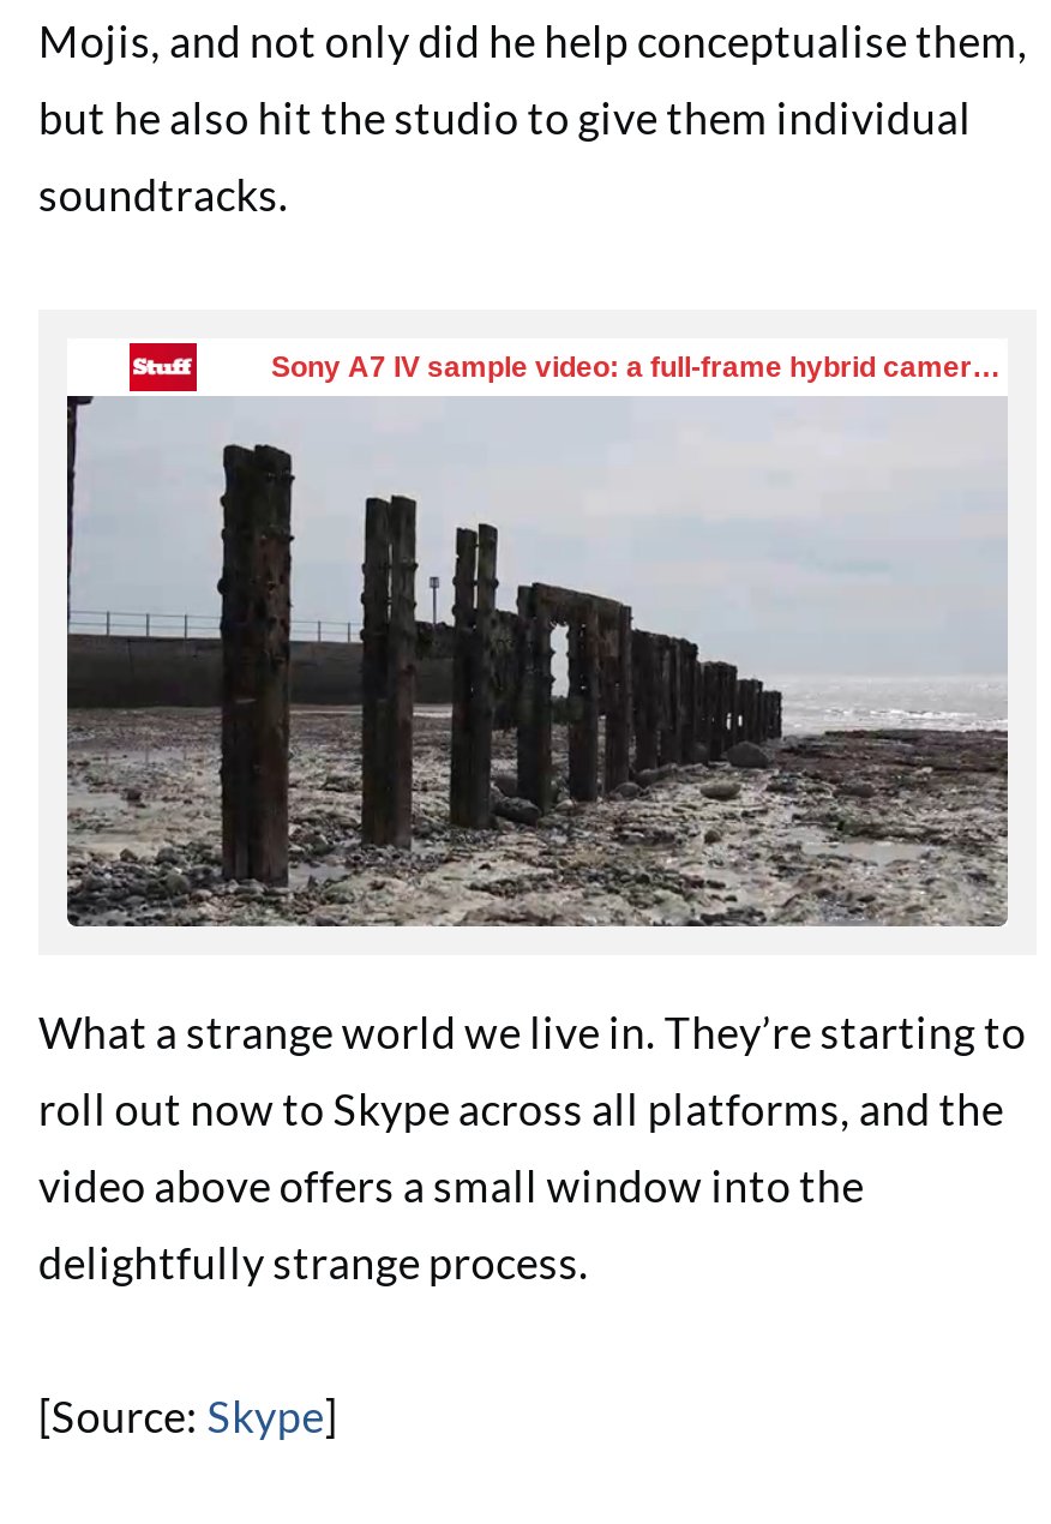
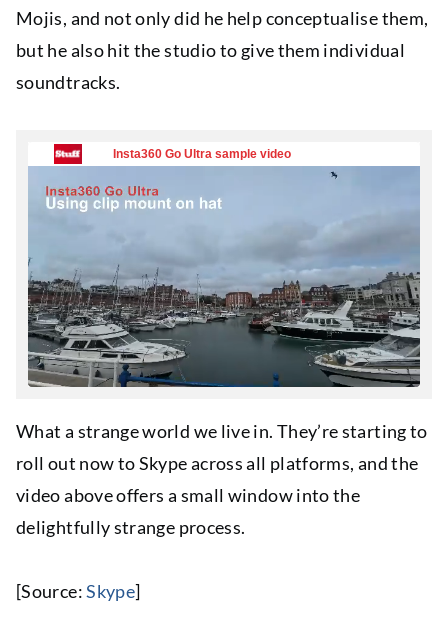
[65,355,1008,929] [image] -> [28,148,420,388] [image]

